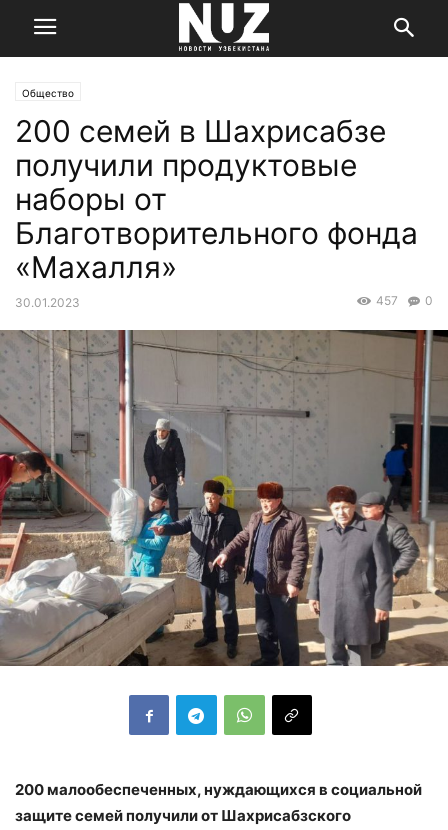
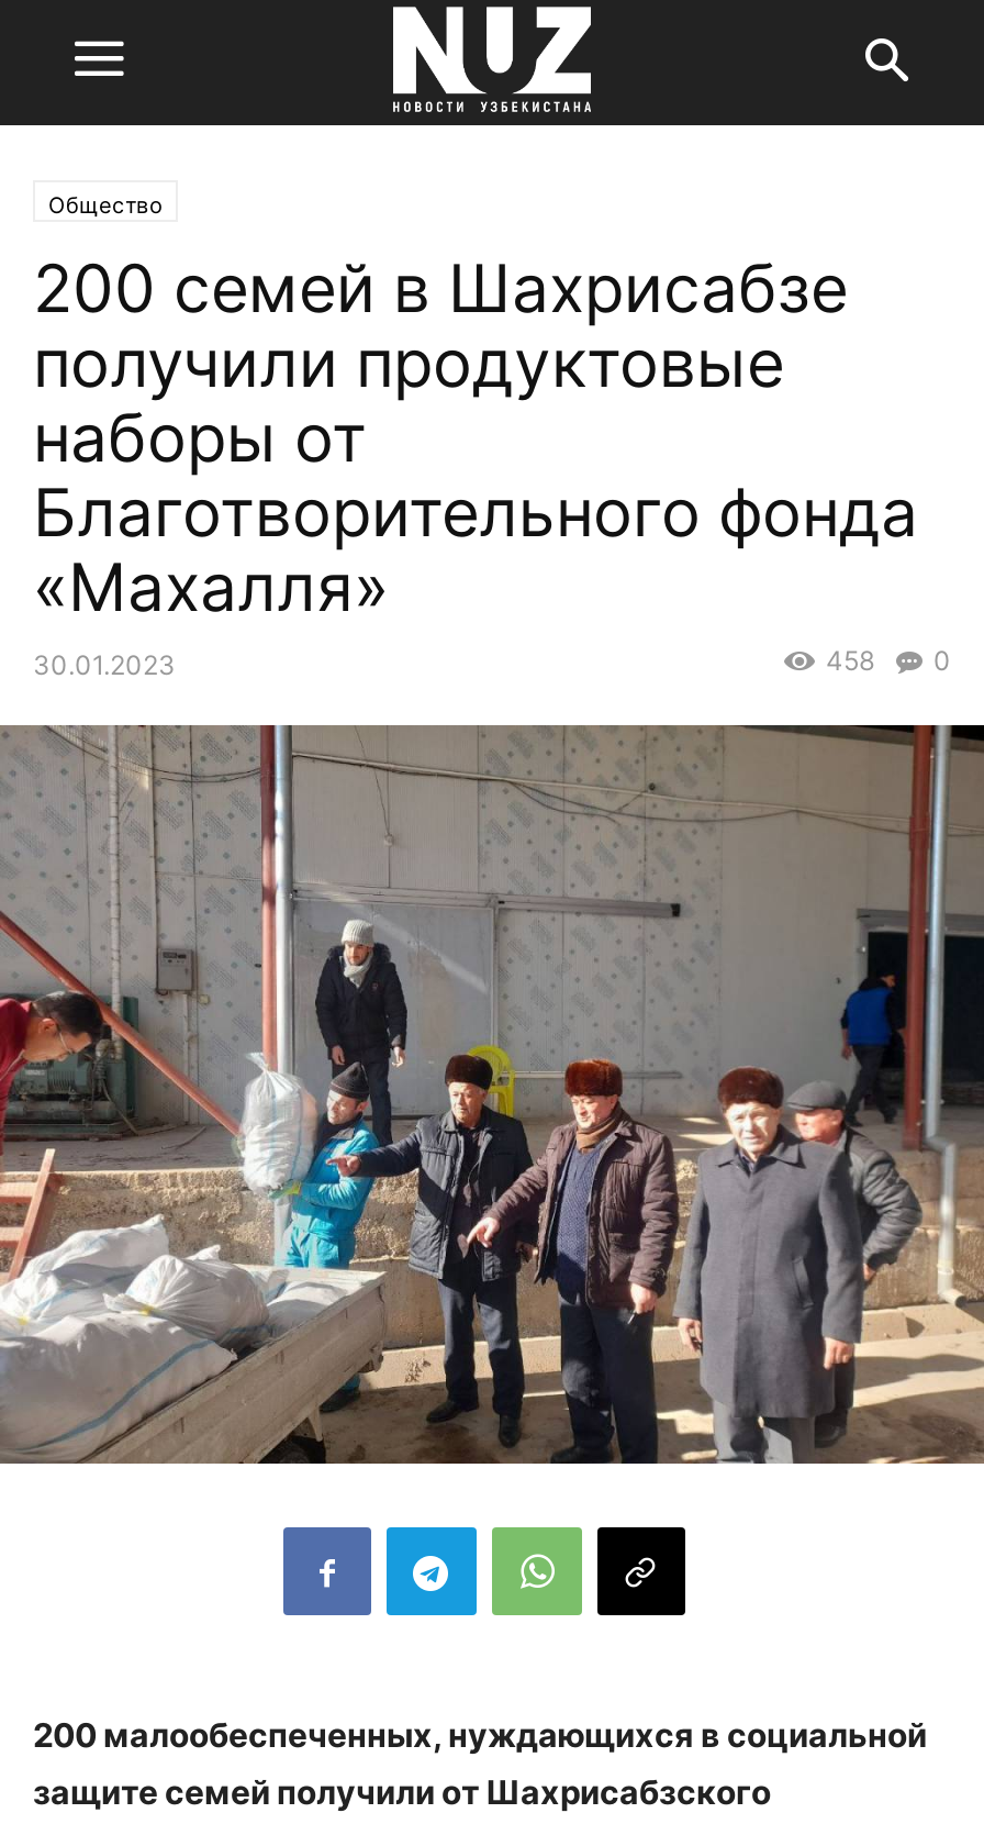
[376,293,433,308] 457 0 -> [826,644,951,677] 458 0

